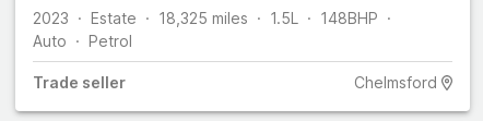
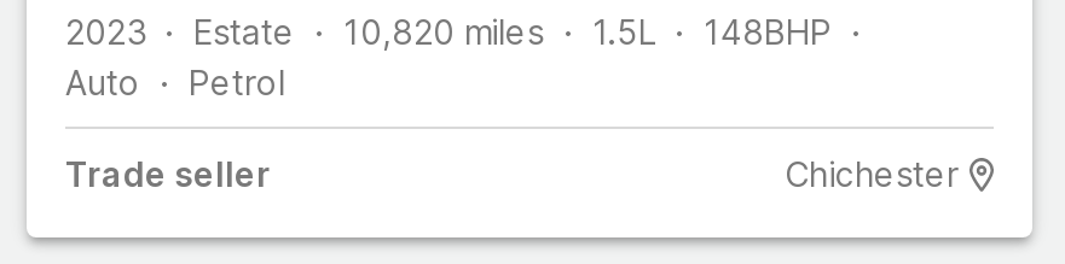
[33,9,378,28] 2023 Estate 18,325 miles 1.5L 148BHP -> [65,12,832,53] 2023 Estate 10,820 miles 1.5L 148BHP
[354,73,437,92] Chelmsford -> [785,154,959,195] Chichester

